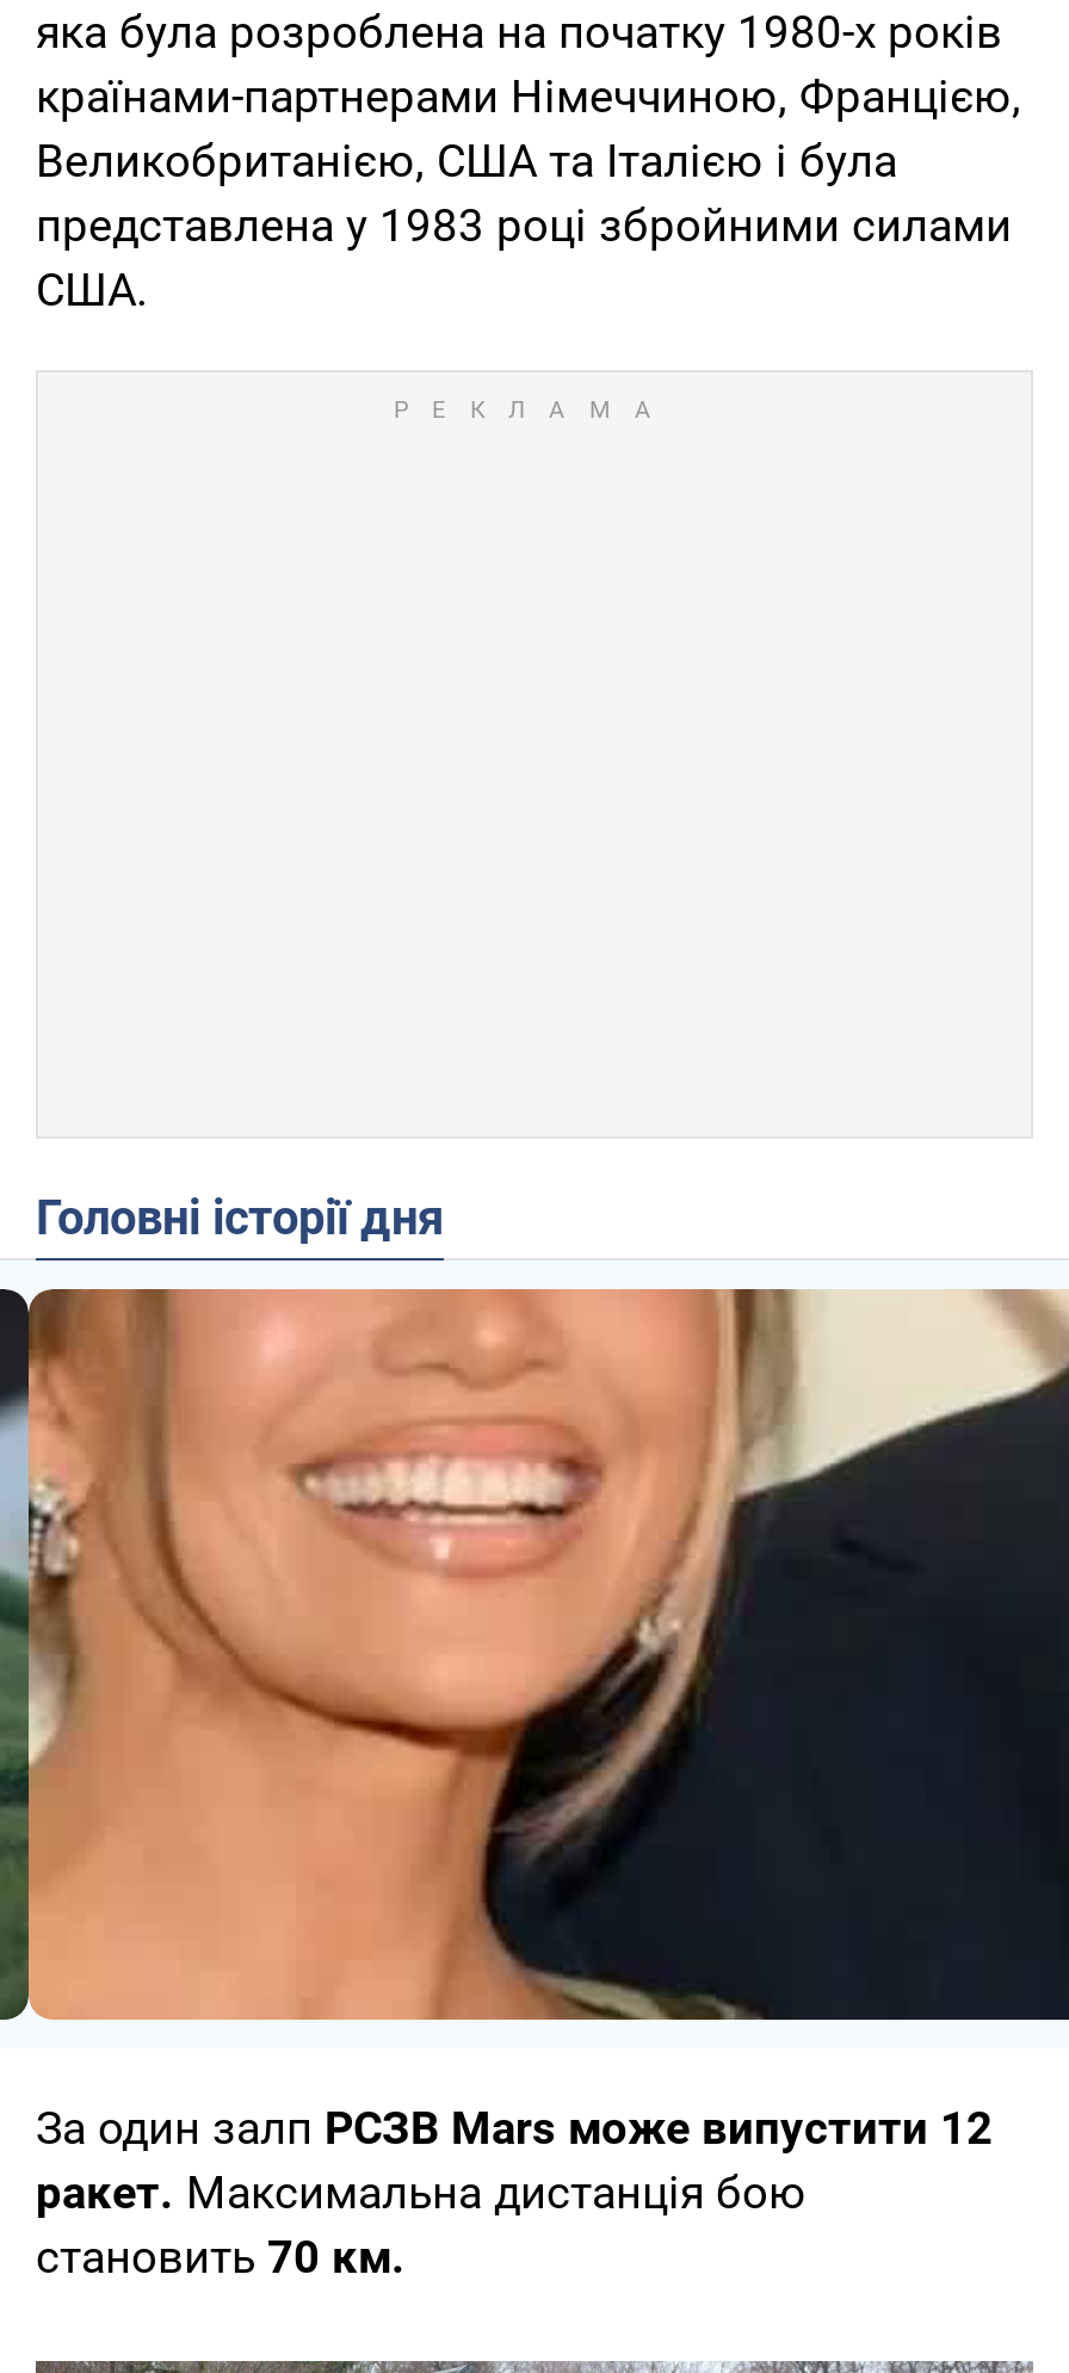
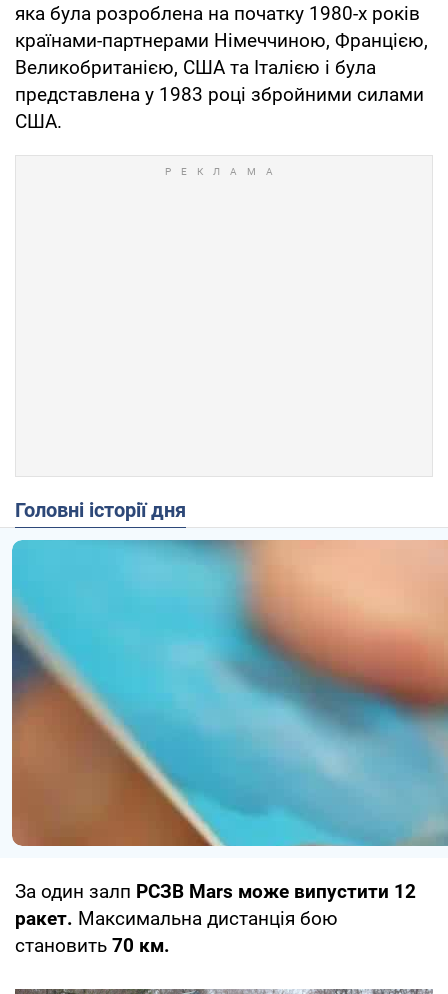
[7,1287,1062,2022] [image] -> [3,539,445,847] [image]

